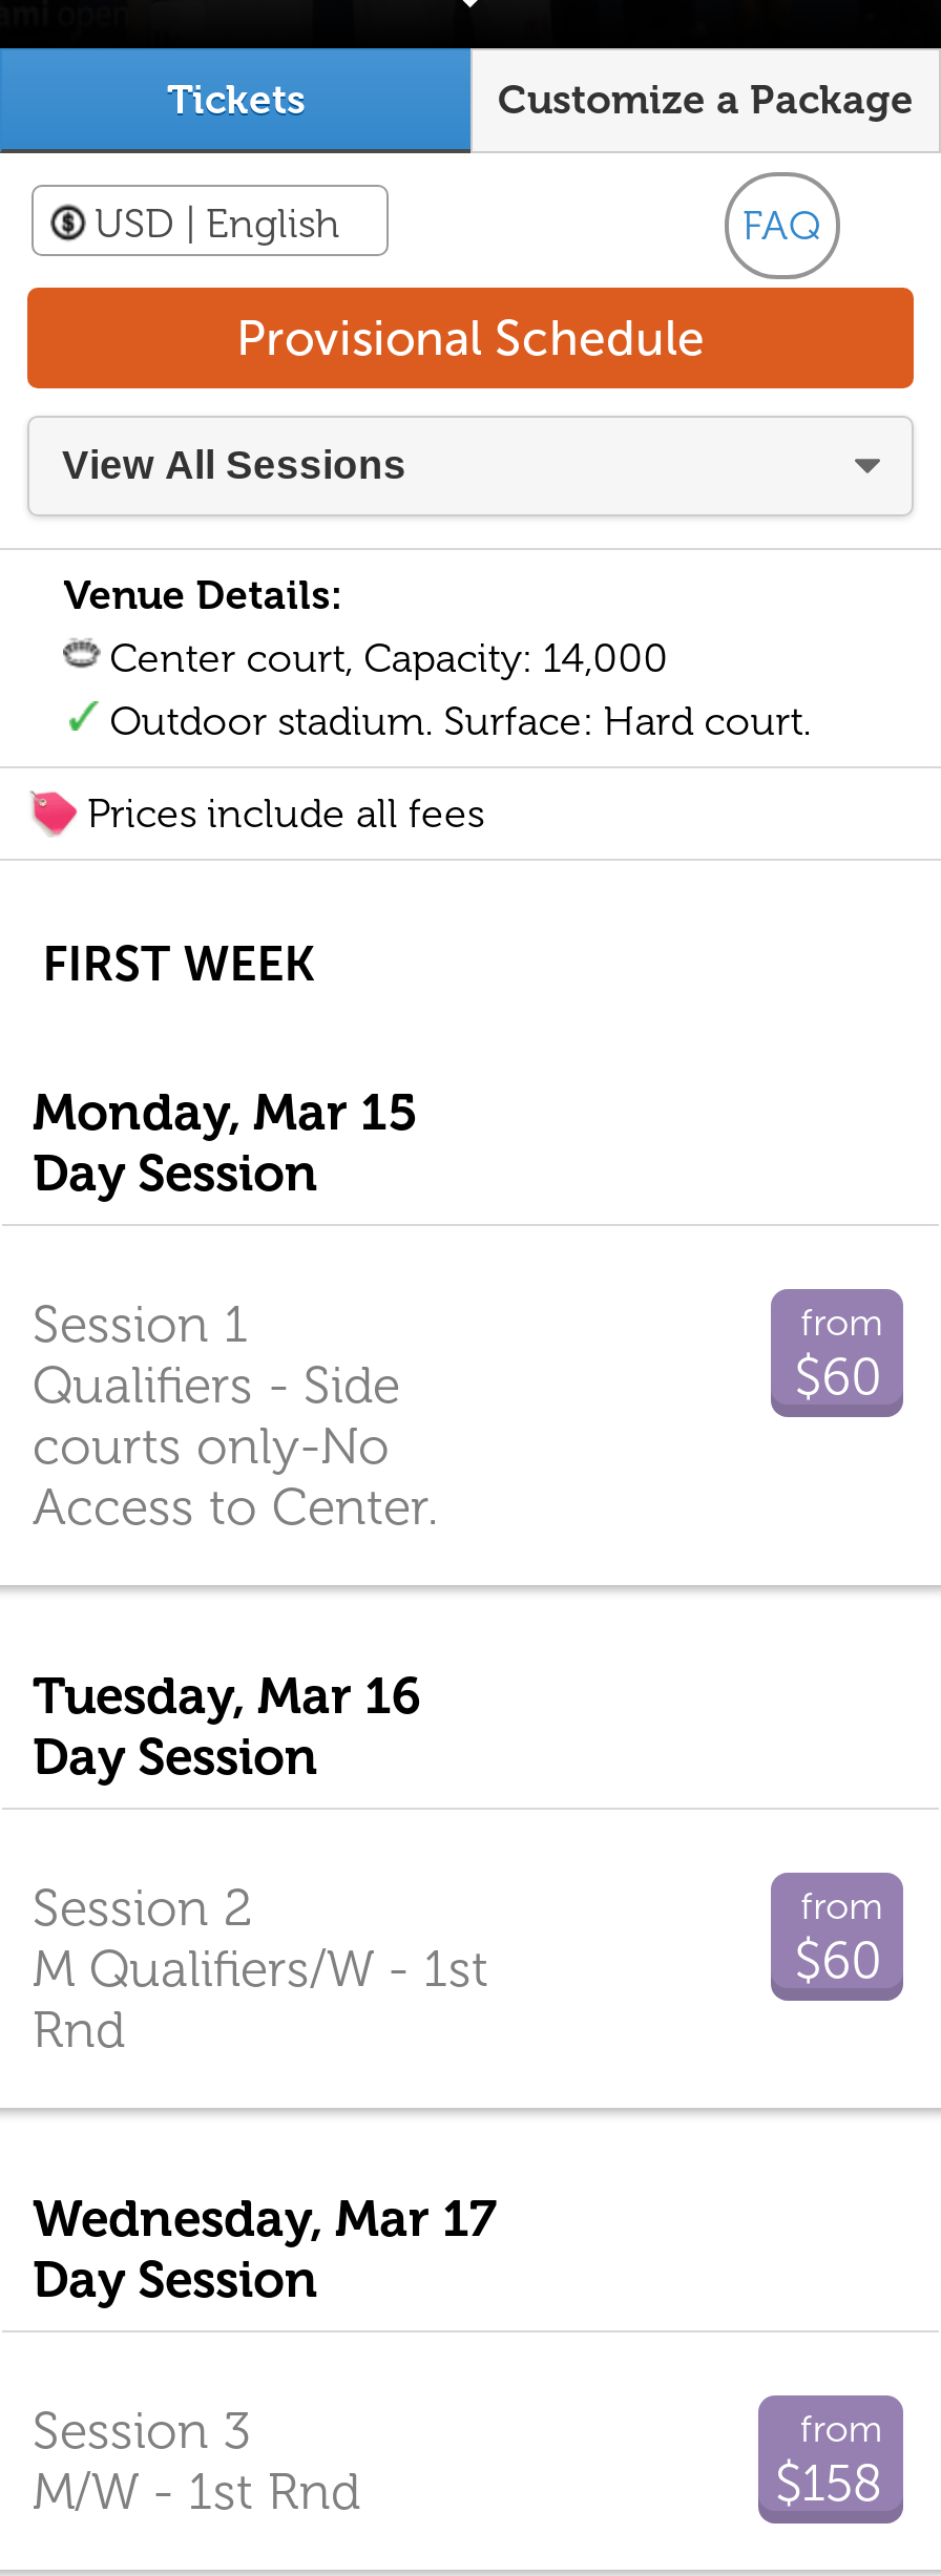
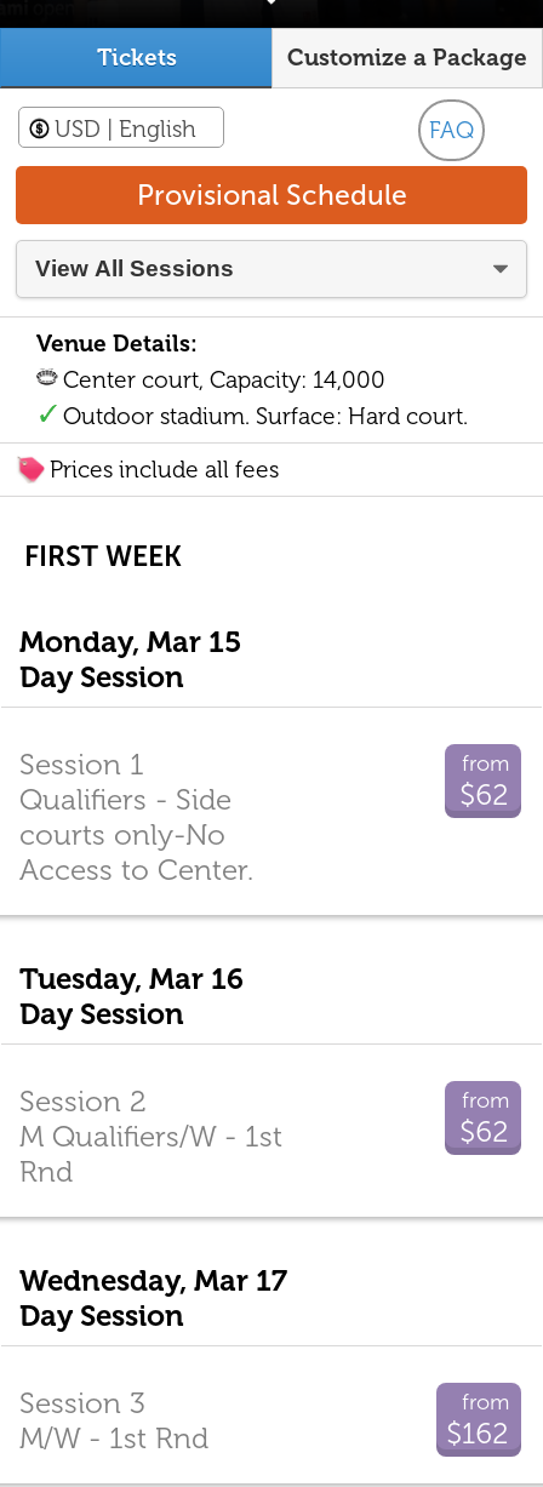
[794,1347,882,1407] $60 -> [459,777,509,812] $62
[794,1930,882,1991] $60 -> [459,1114,509,1149] $62
[774,2453,882,2513] $158 -> [446,1416,509,1451] $162

